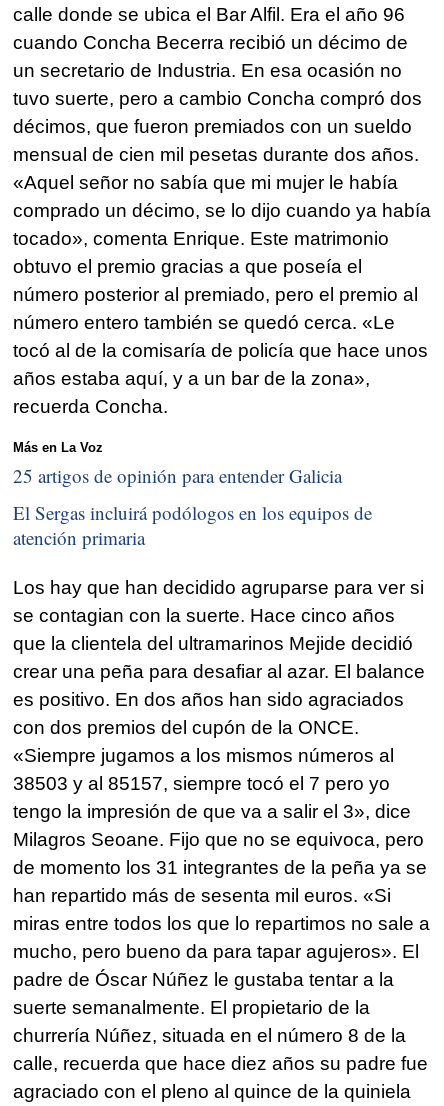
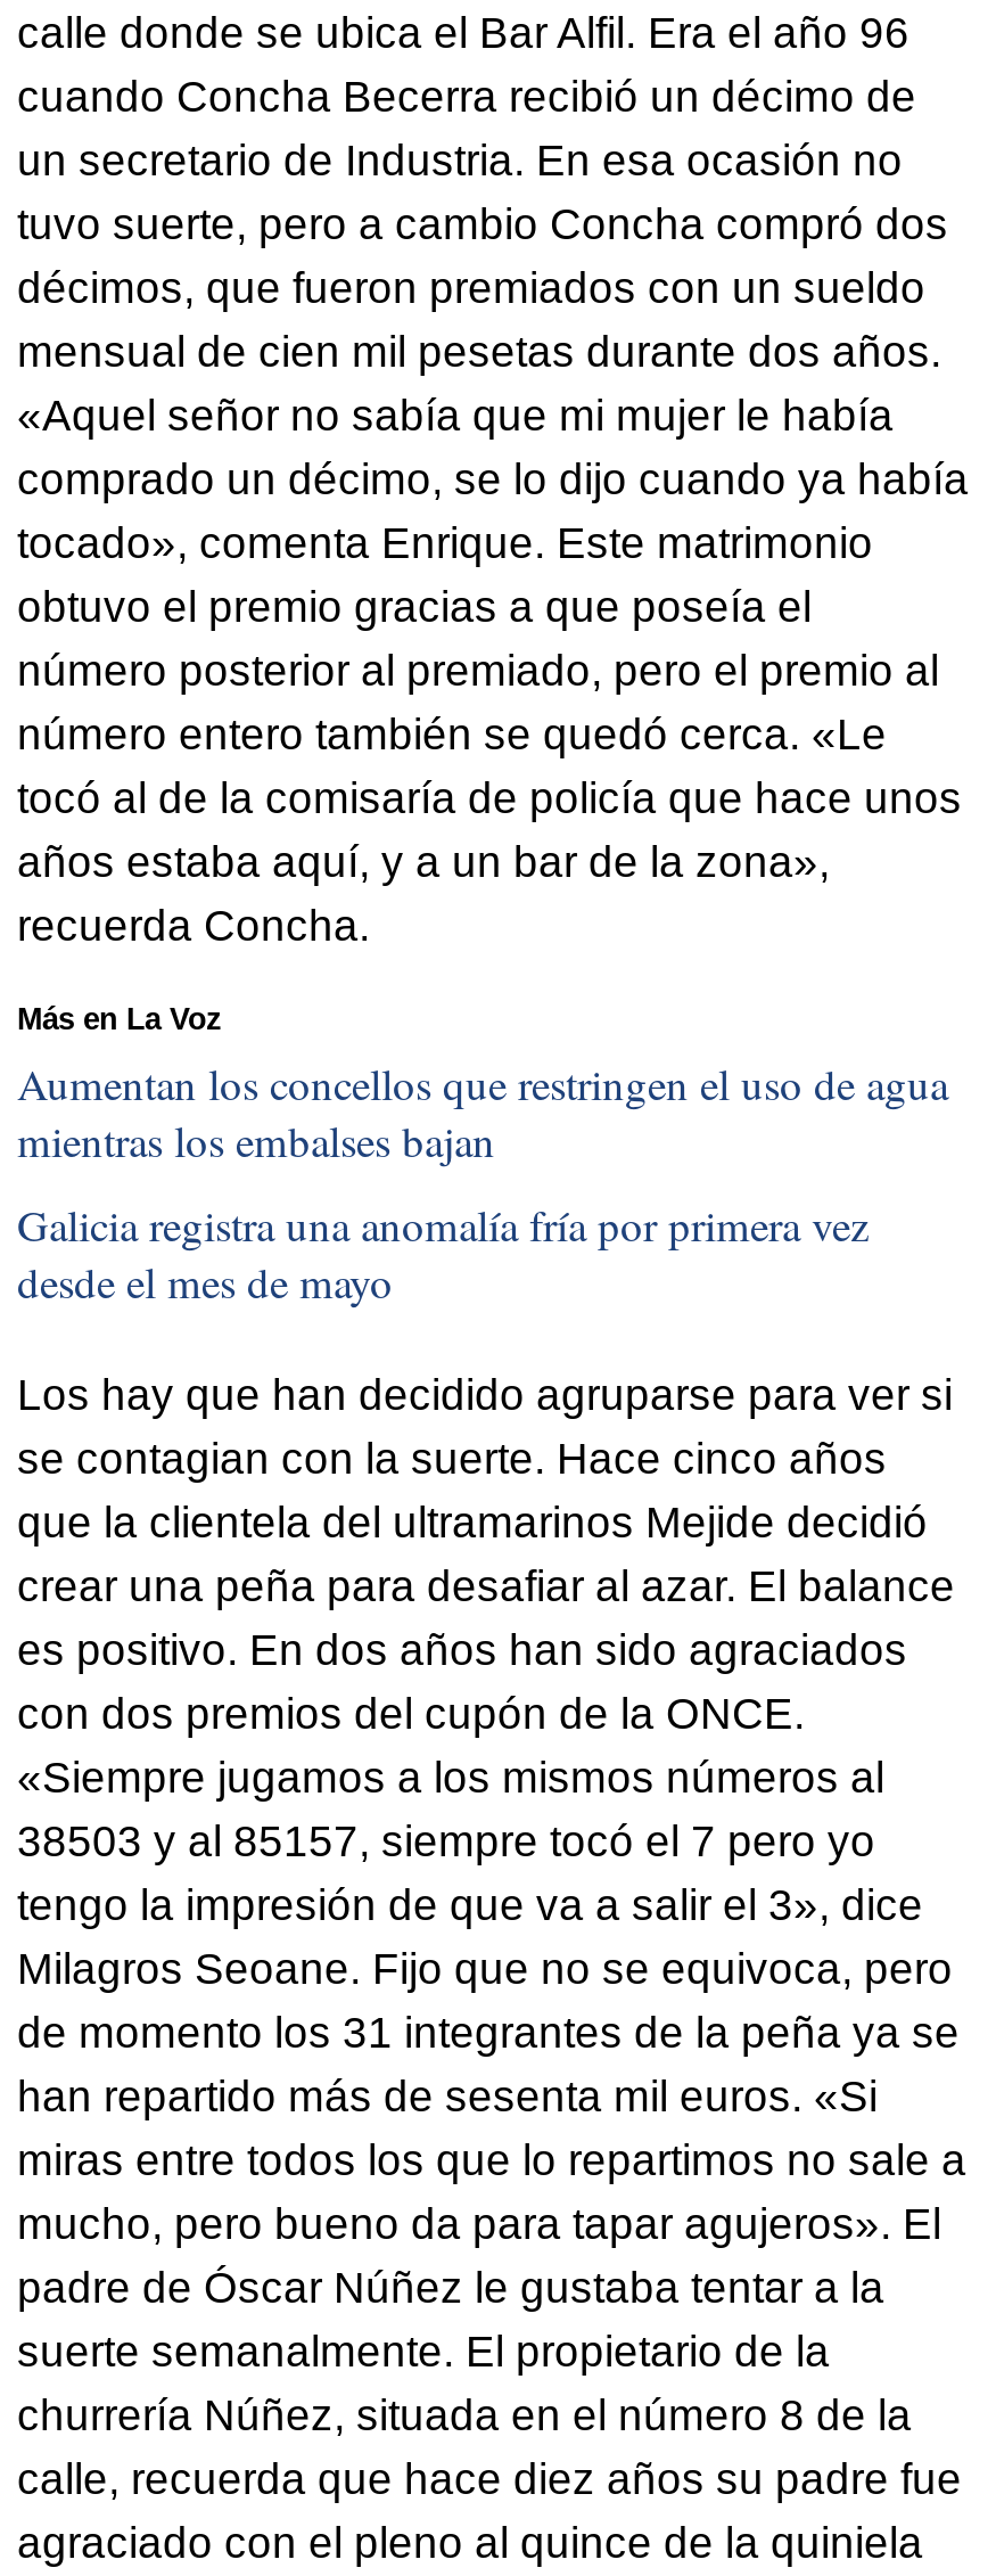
[13,463,342,488] 25 artigos de opinión para entender Galicia -> [17,1054,948,1168] Aumentan los concellos que restringen el uso de agua | mientras los embalses bajan
[13,500,372,550] El Sergas incluirá podólogos en los equipos de | atención primaria -> [17,1196,869,1310] Galicia registra una anomalía fría por primera vez | desde el mes de mayo

